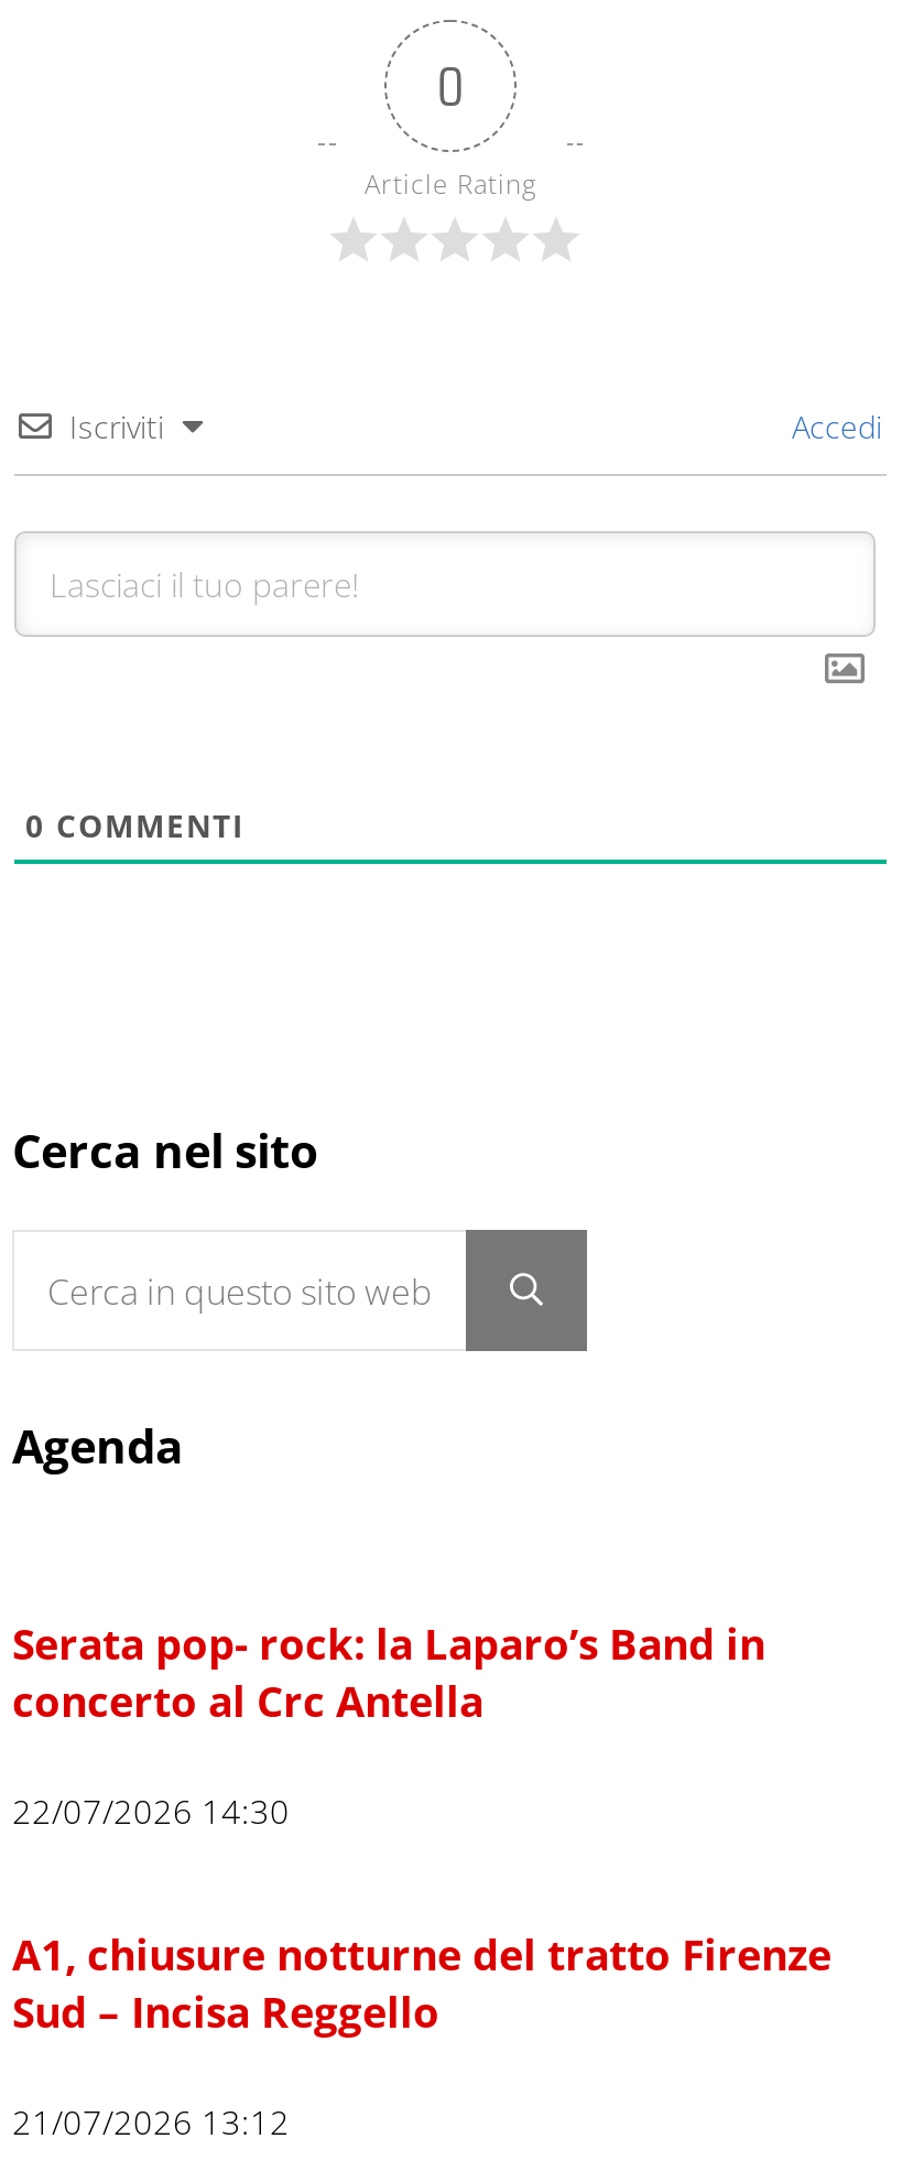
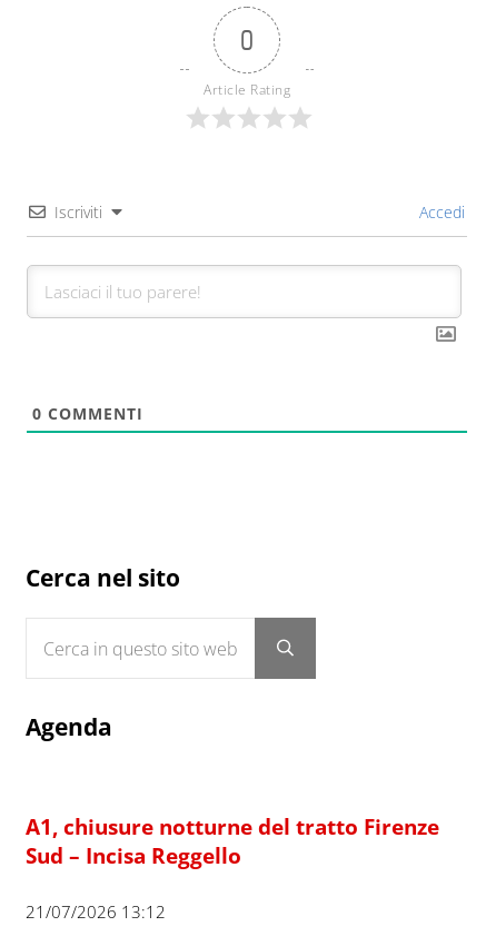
[12,1616,765,1833] Serata pop- rock: la Laparo’s Band in | concerto al Crc Antella | 22/07/2026 14:30 -> none

